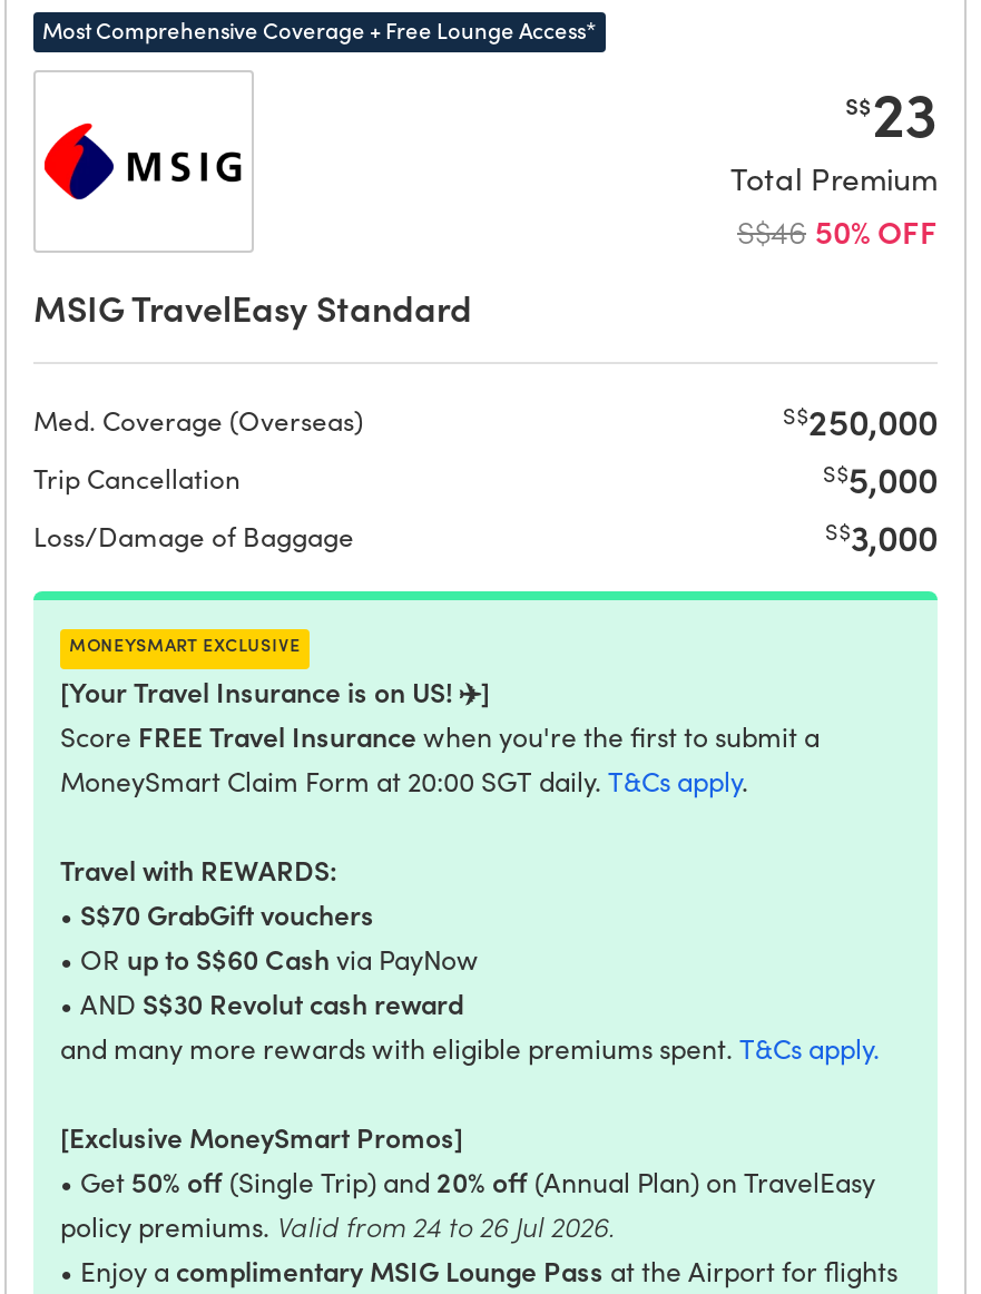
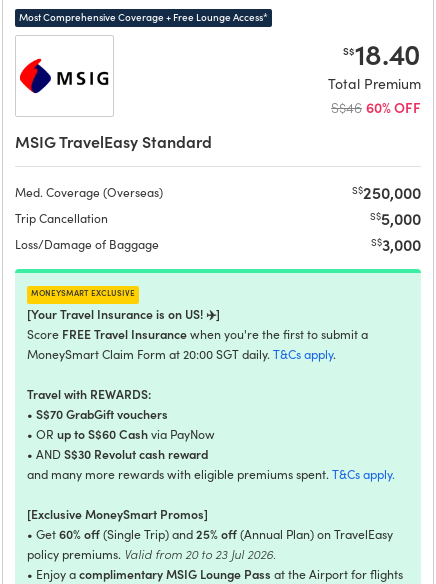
[845,66,938,155] S$23 -> [342,33,421,73] S$18.40
[737,208,938,253] S$46 50% OFF -> [331,97,421,117] S$46 60% OFF
[60,1162,875,1200] • Get 50% off (Single Trip) and 20% off (Annual Plan) on TravelEasy -> [27,525,393,542] • Get 60% off (Single Trip) and 25% off (Annual Plan) on TravelEasy
[60,1206,615,1244] policy premiums. Valid from 24 to 26 Jul 2026. -> [27,545,276,562] policy premiums. Valid from 20 to 23 Jul 2026.

